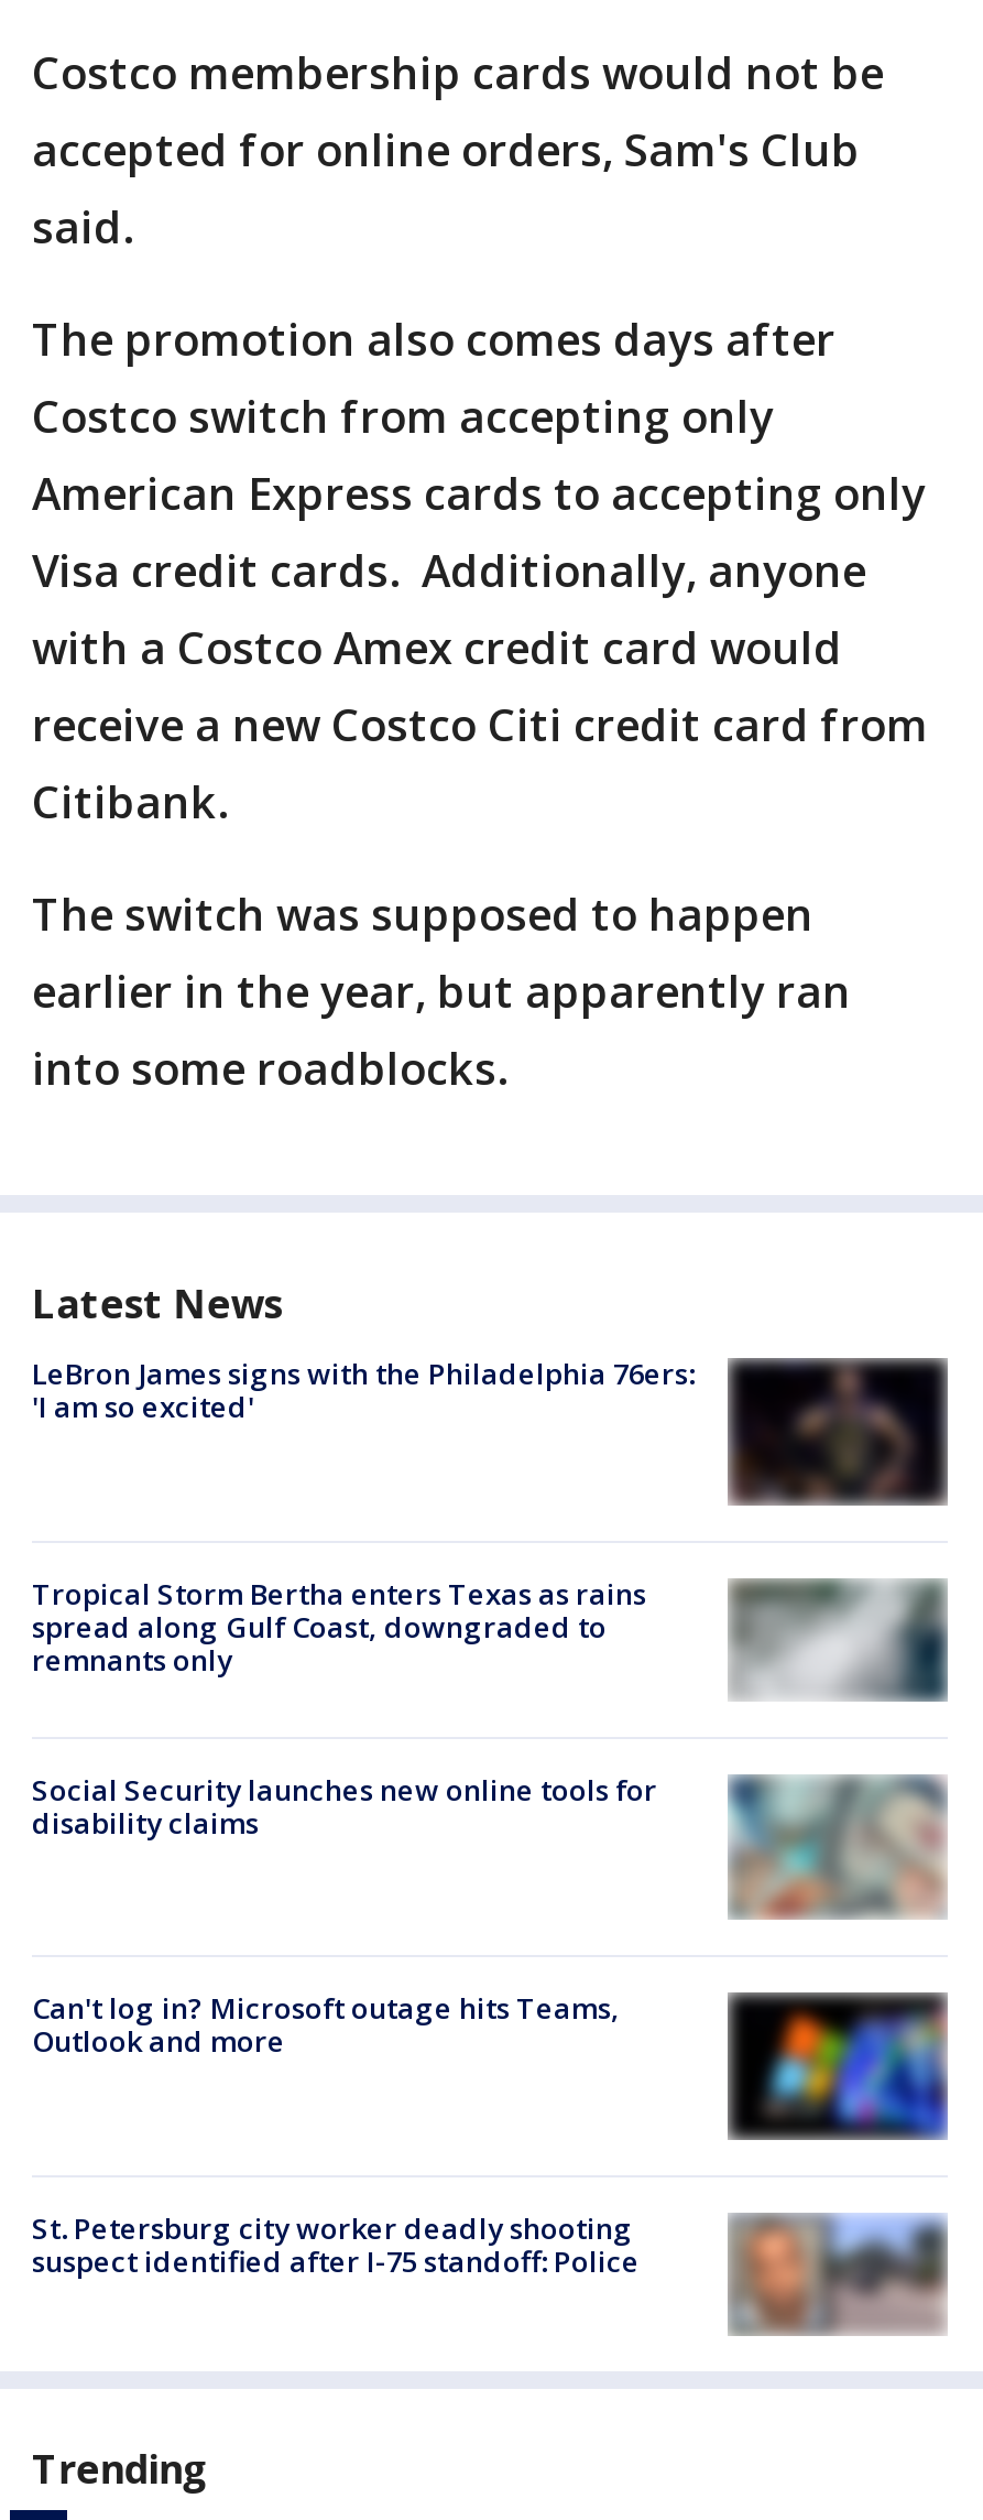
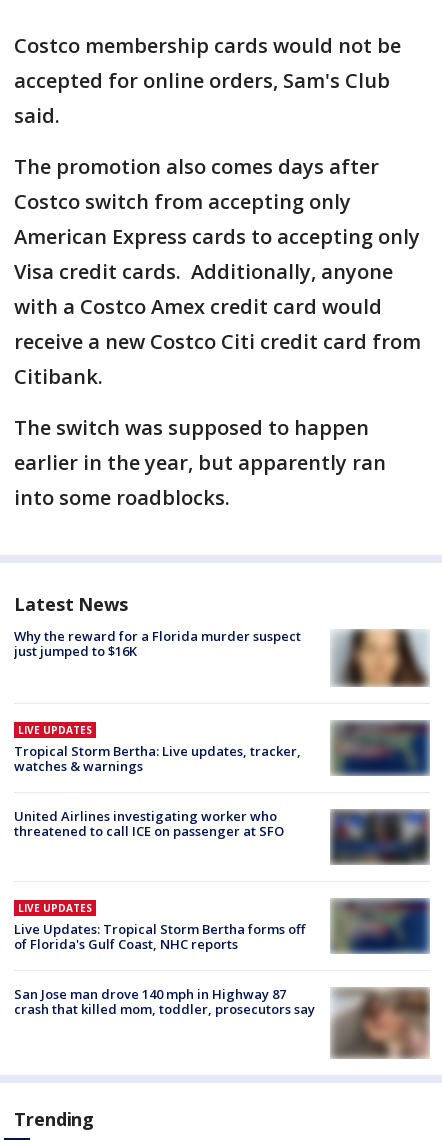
[32,1354,948,1508] [image] | LeBron James signs with the Philadelphia 76ers: | 'I am so excited' -> [14,627,430,688] [image] | Why the reward for a Florida murder suspect | just jumped to $16K
[32,1574,948,1704] [image] | Tropical Storm Bertha enters Texas as rains | spread along Gulf Coast, downgraded to | remnants only -> [14,719,430,777] [image] | LIVE UPDATES | Tropical Storm Bertha: Live updates, tracker, | watches & warnings
[32,1770,657,1843] Social Security launches new online tools for | disability claims -> [14,807,284,840] United Airlines investigating worker who | threatened to call ICE on passenger at SFO
[728,1774,948,1922] [image] -> [330,808,430,870] [image]
[32,1989,620,2062] Can't log in? Microsoft outage hits Teams, | Outlook and more -> [14,901,305,953] LIVE UPDATES | Live Updates: Tropical Storm Bertha forms off | of Florida's Gulf Coast, NHC reports
[725,1981,950,2142] [image] -> [330,897,430,970] [image]
[732,2180,948,2332] [image] -> [330,987,431,1057] [image]
[32,2208,640,2281] St. Petersburg city worker deadly shooting | suspect identified after I-75 standoff: Police -> [14,985,315,1018] San Jose man drove 140 mph in Highway 87 | crash that killed mom, toddler, prosecutors say

